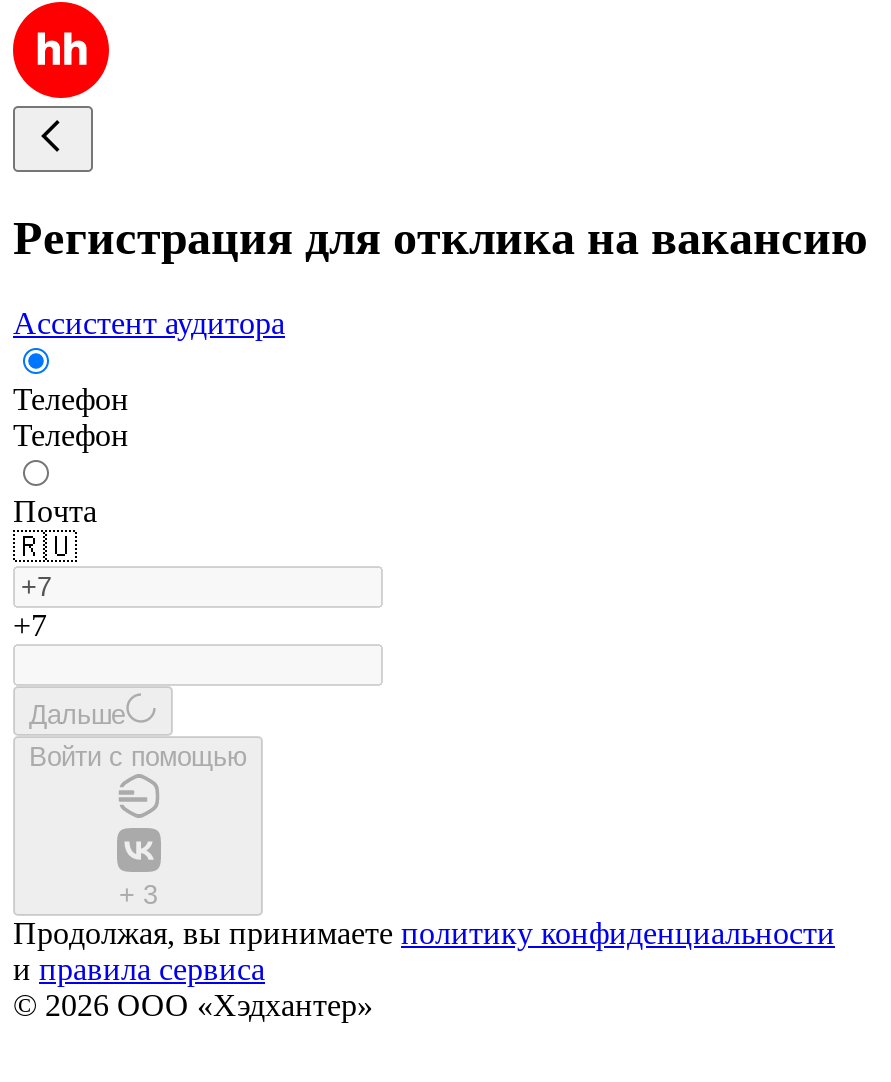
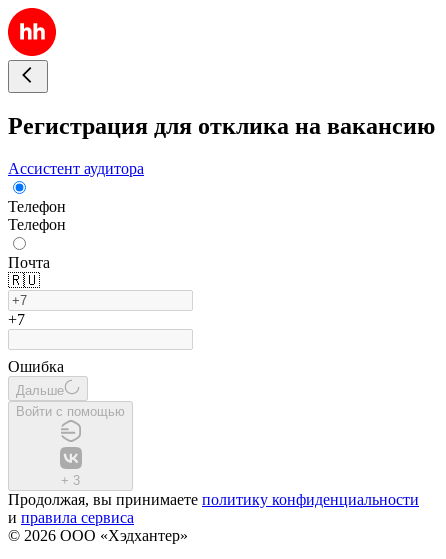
none -> [8,358,64,375] Ошибка

